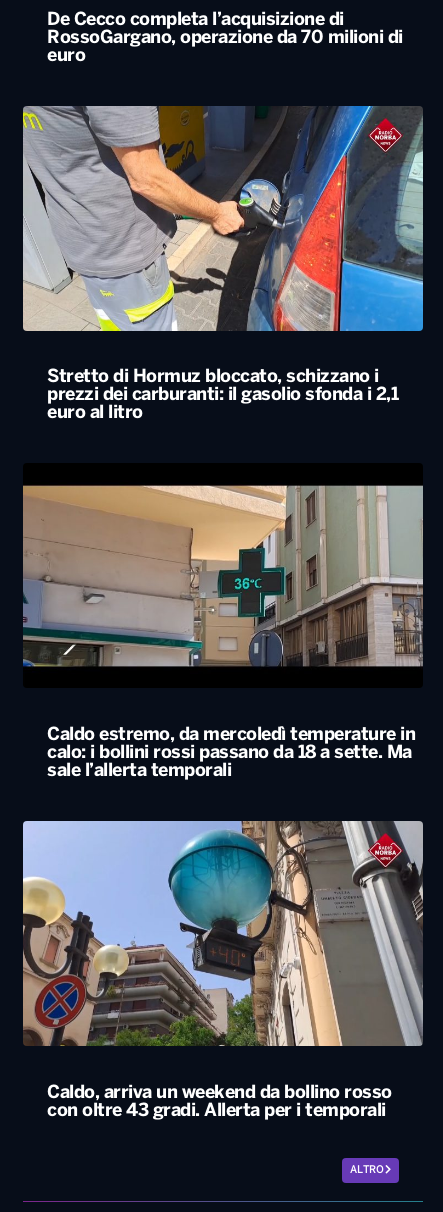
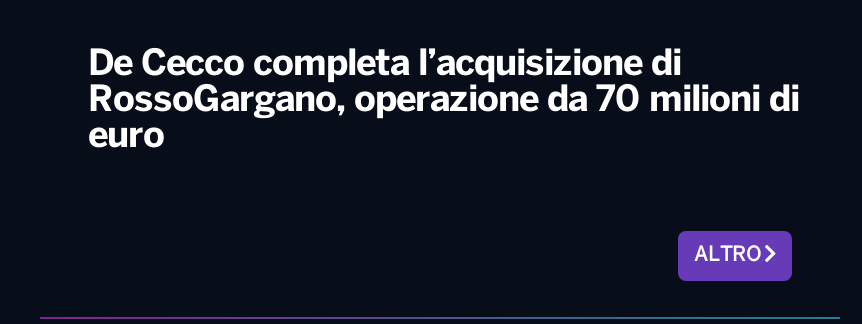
[22,105,424,422] [image] | Stretto di Hormuz bloccato, schizzano i | prezzi dei carburanti: il gasolio sfonda i 2,1 | euro al litro -> none
[22,484,424,667] [image] -> none
[47,727,415,780] Caldo estremo, da mercoledì temperature in | calo: i bollini rossi passano da 18 a sette. Ma | sale l’allerta temporali -> none
[22,820,424,1120] [image] | Caldo, arriva un weekend da bollino rosso | con oltre 43 gradi. Allerta per i temporali -> none

